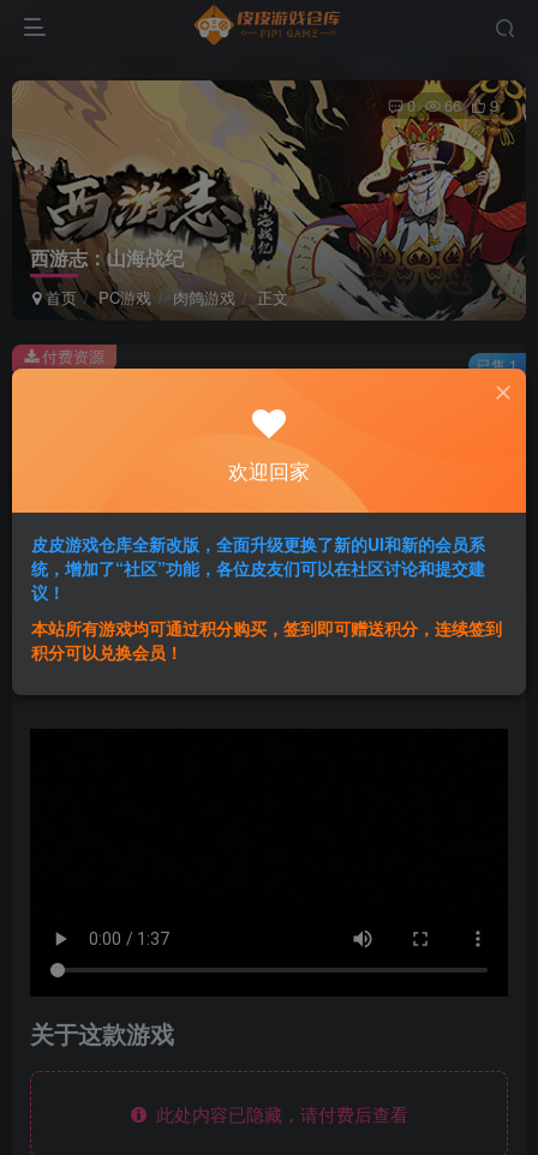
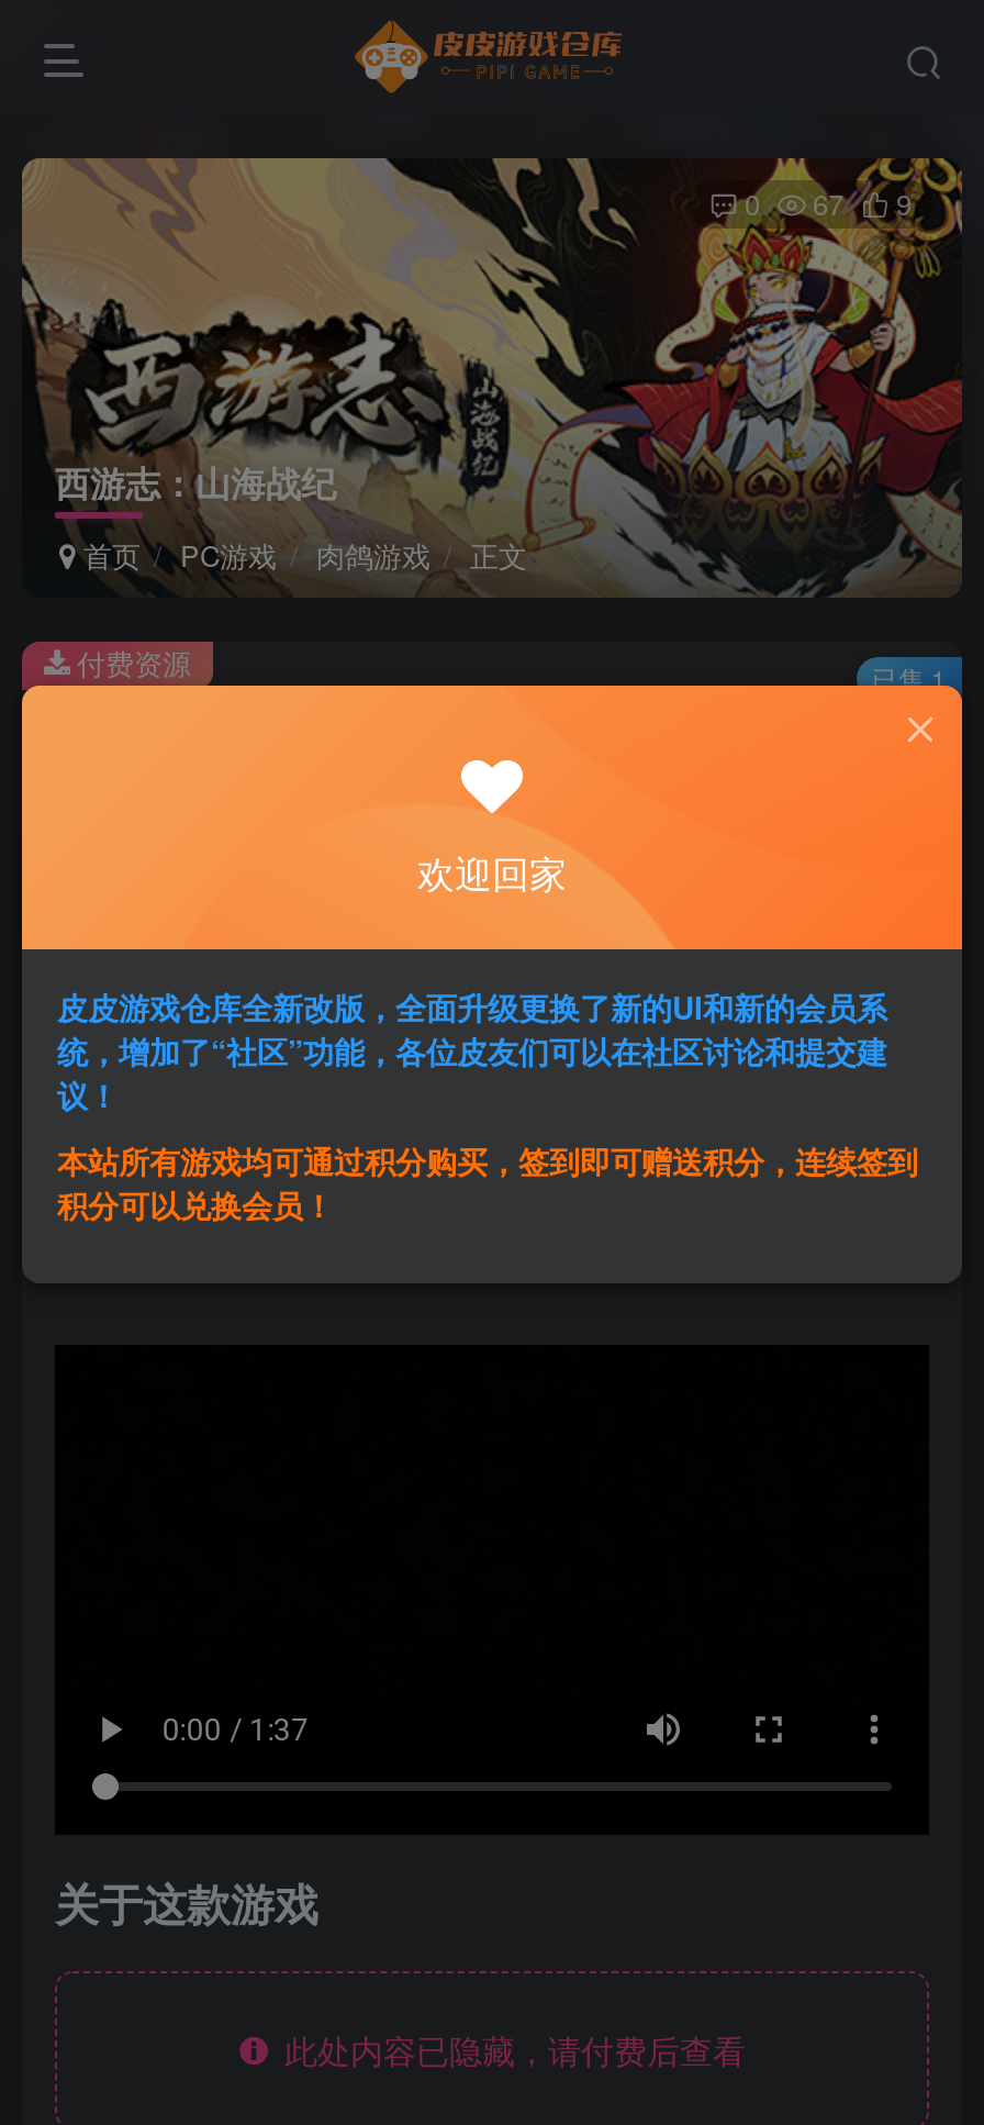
[444,93,461,116] 66 -> [813,182,843,224] 67

